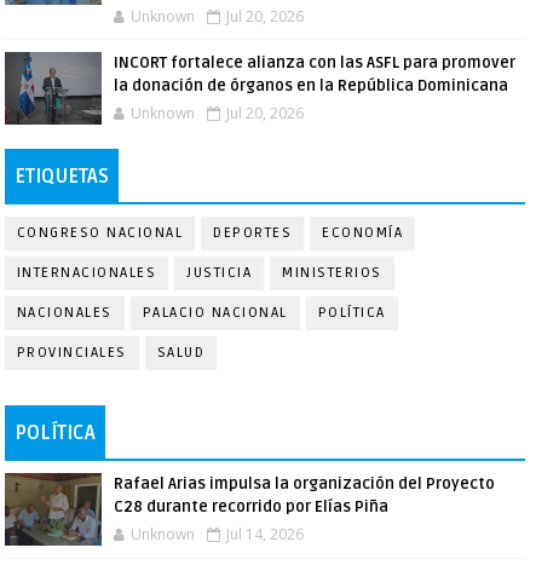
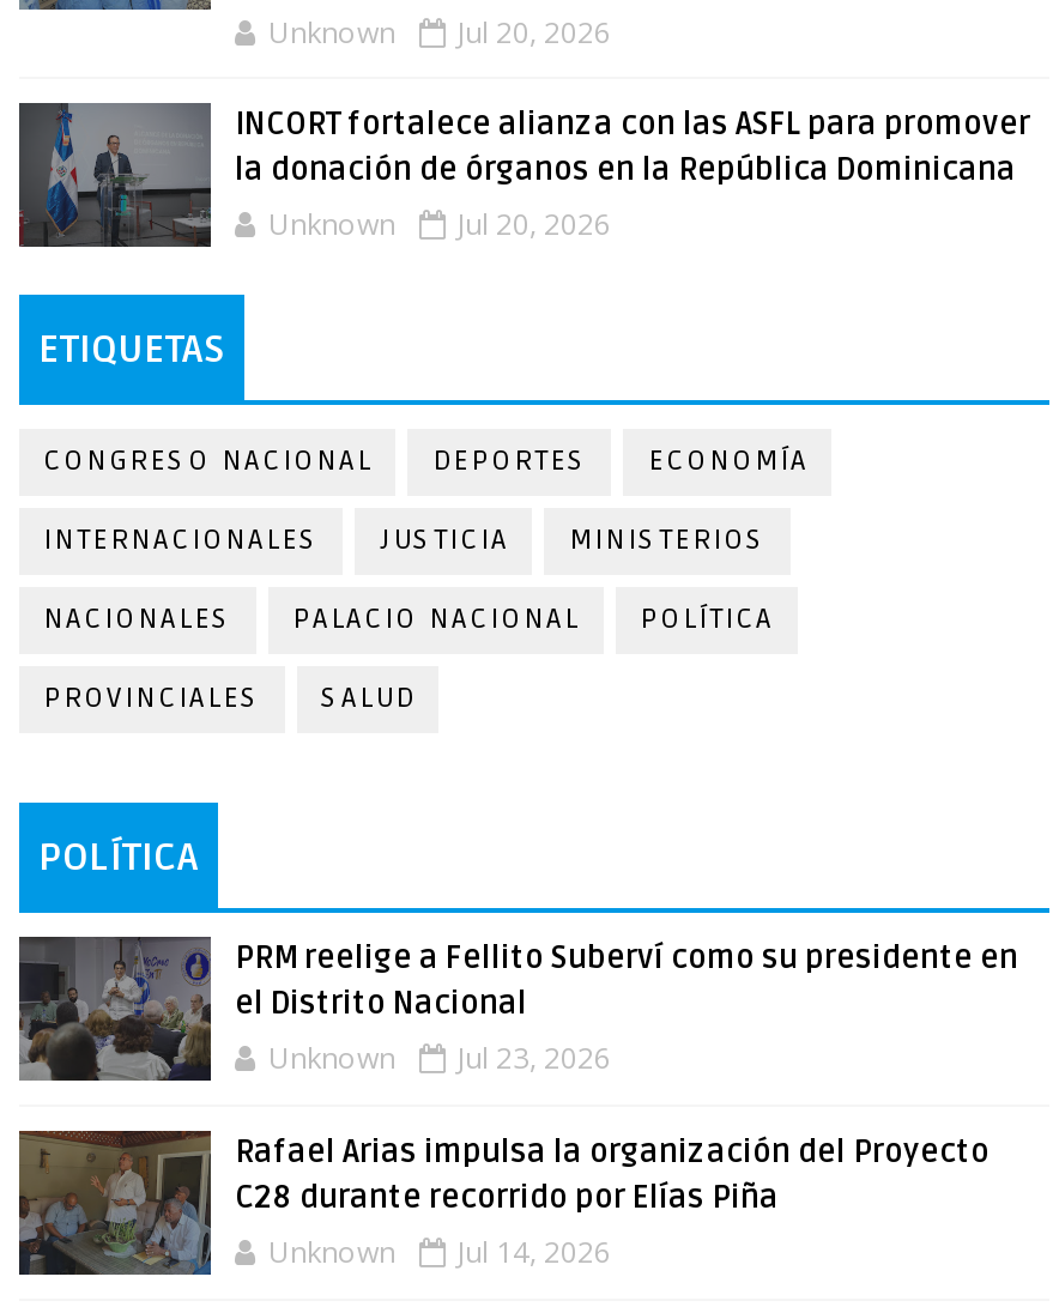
none -> [19,937,1018,1081] [image] | PRM reelige a Fellito Suberví como su presidente en | el Distrito Nacional | Unknown | Jul 23, 2026

